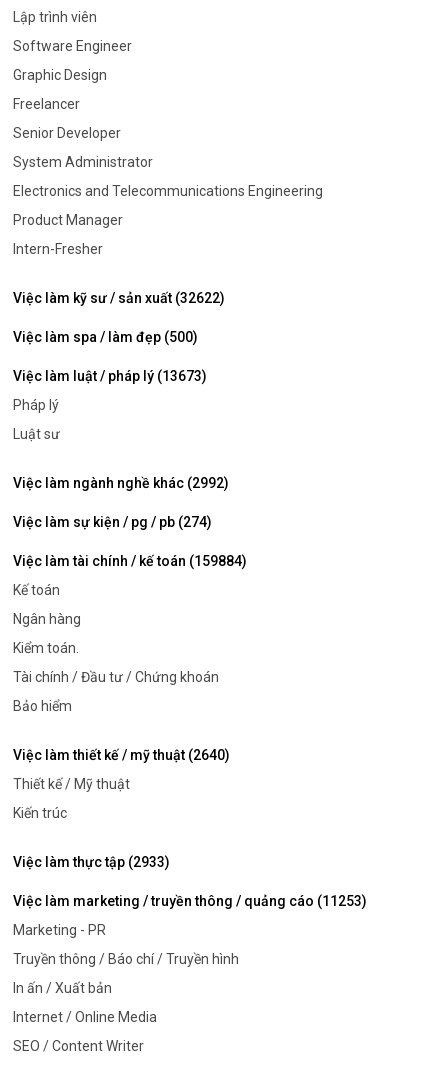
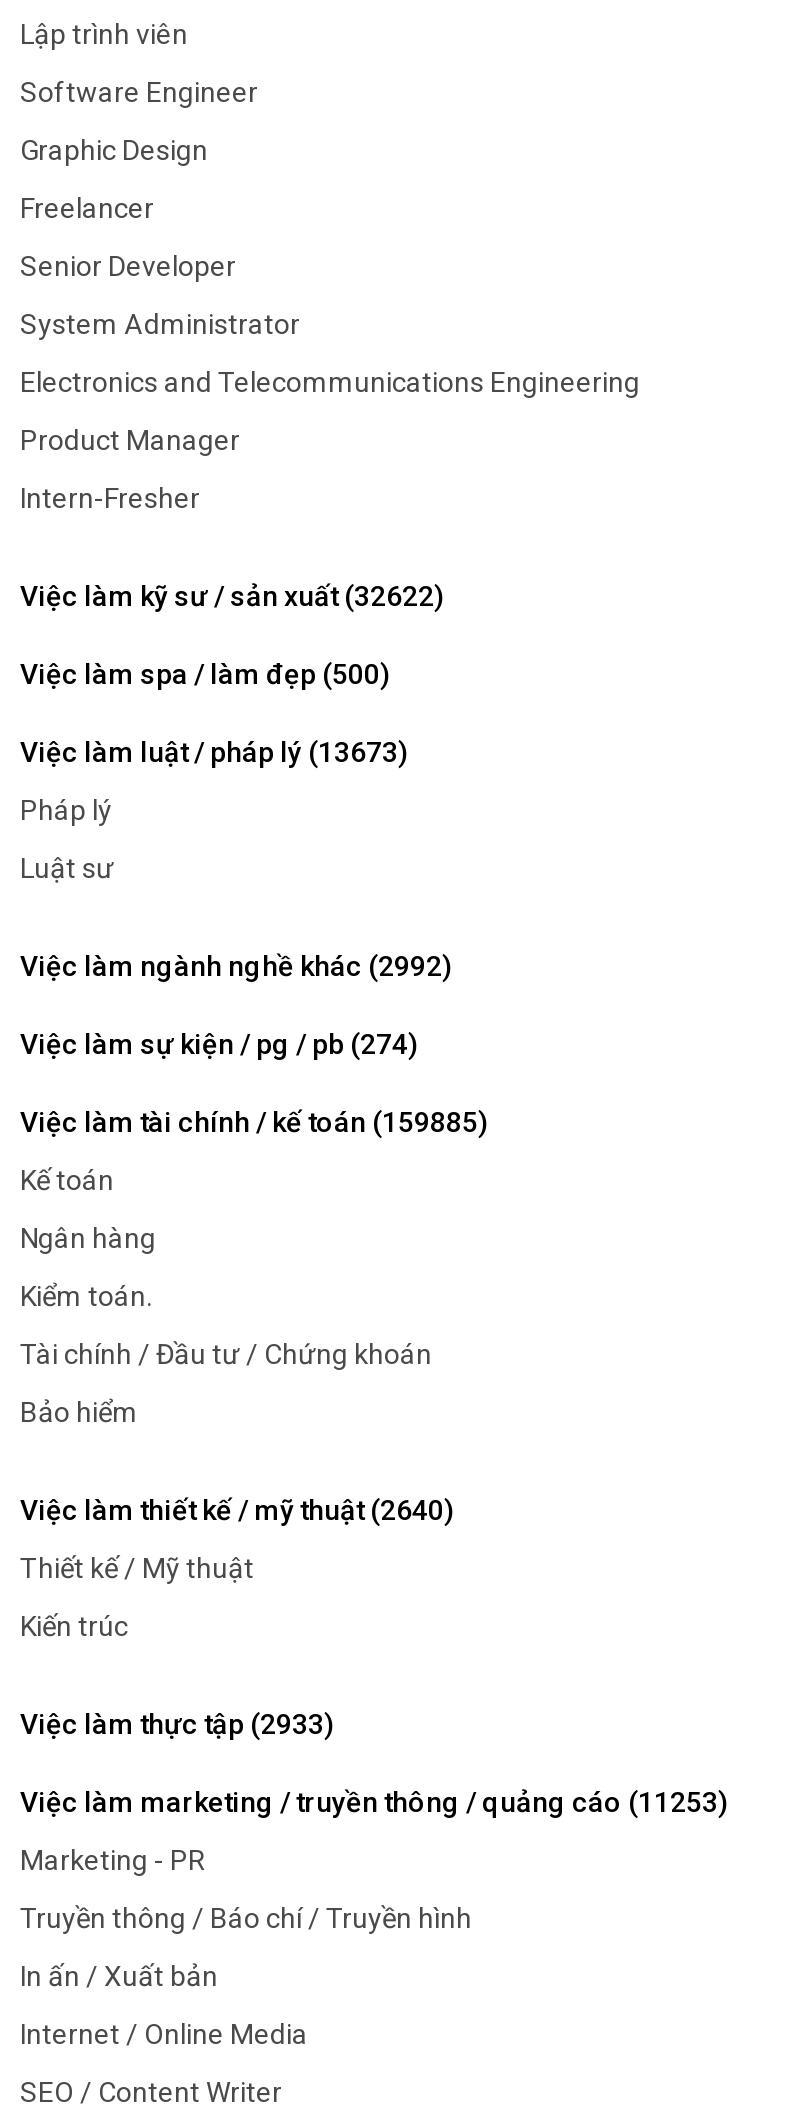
[13,553,247,569] Việc làm tài chính / kế toán (159884) -> [20,1106,488,1138] Việc làm tài chính / kế toán (159885)

